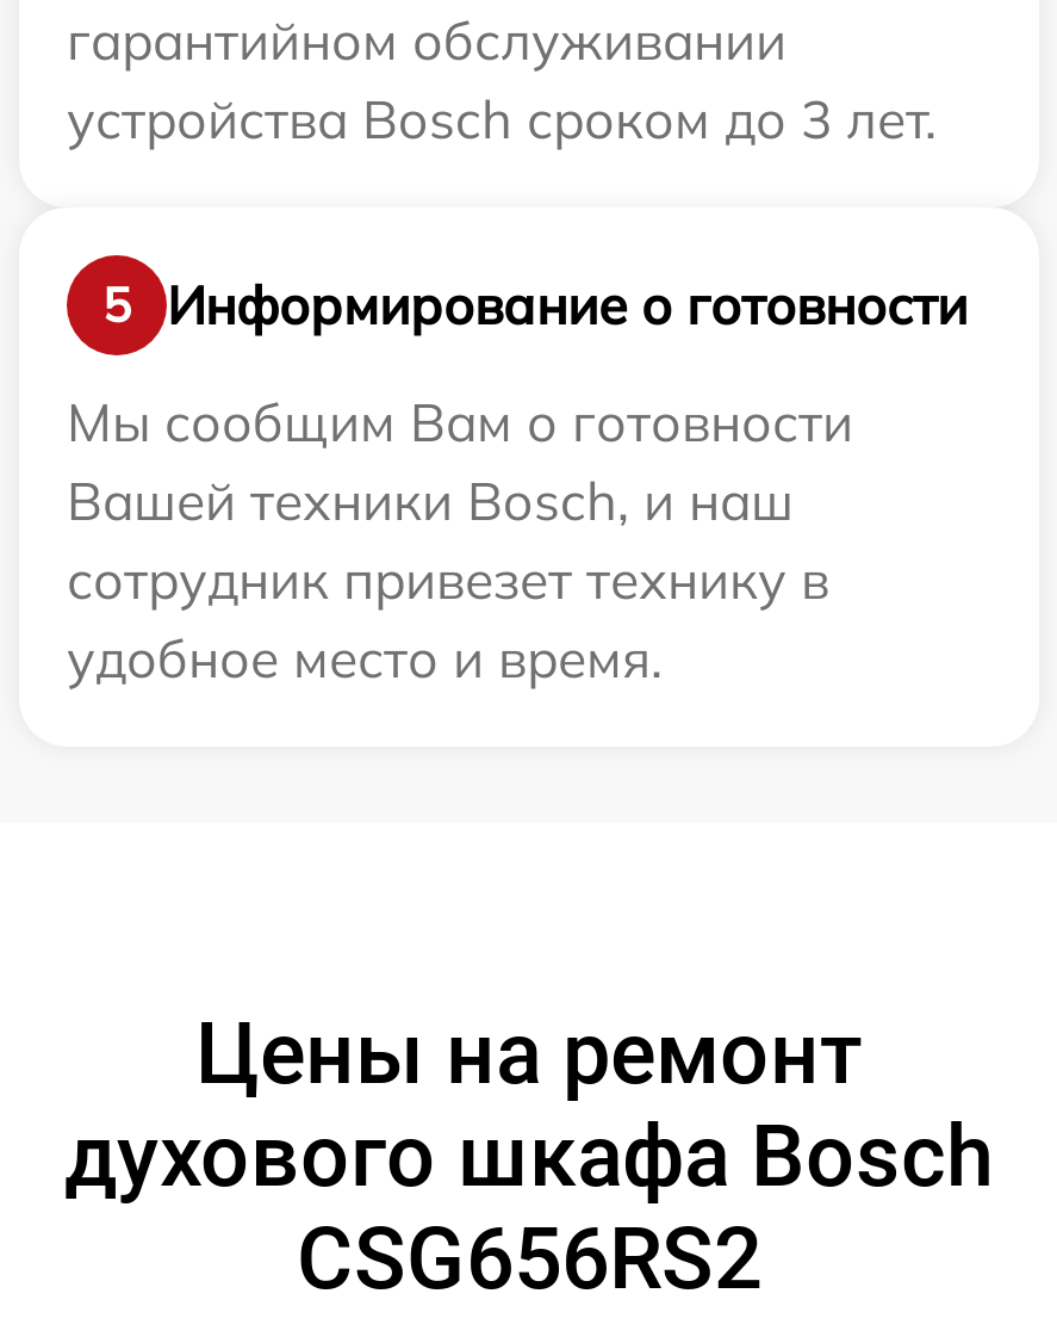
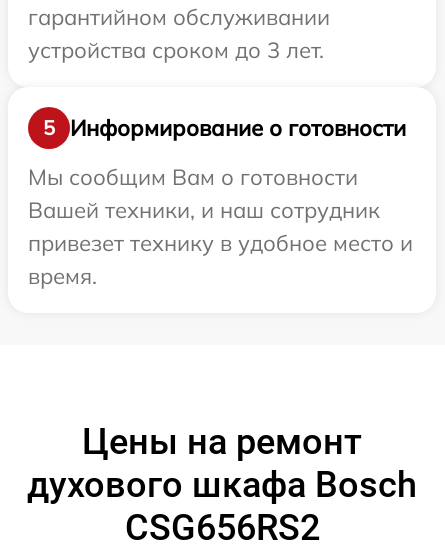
[67,86,937,153] устройства Bosch сроком до 3 лет. -> [28,36,324,64] устройства сроком до 3 лет.
[67,468,829,692] Вашей техники Bosch, и наш | сотрудник привезет технику в | удобное место и время. -> [28,196,413,290] Вашей техники, и наш сотрудник | привезет технику в удобное место и | время.

